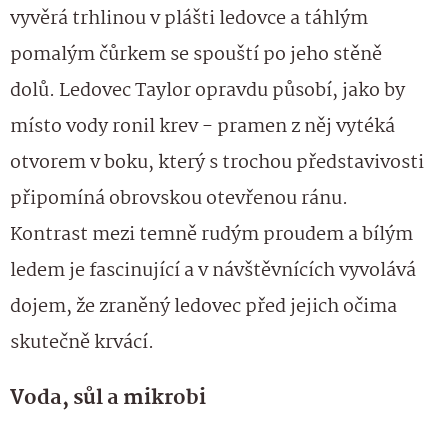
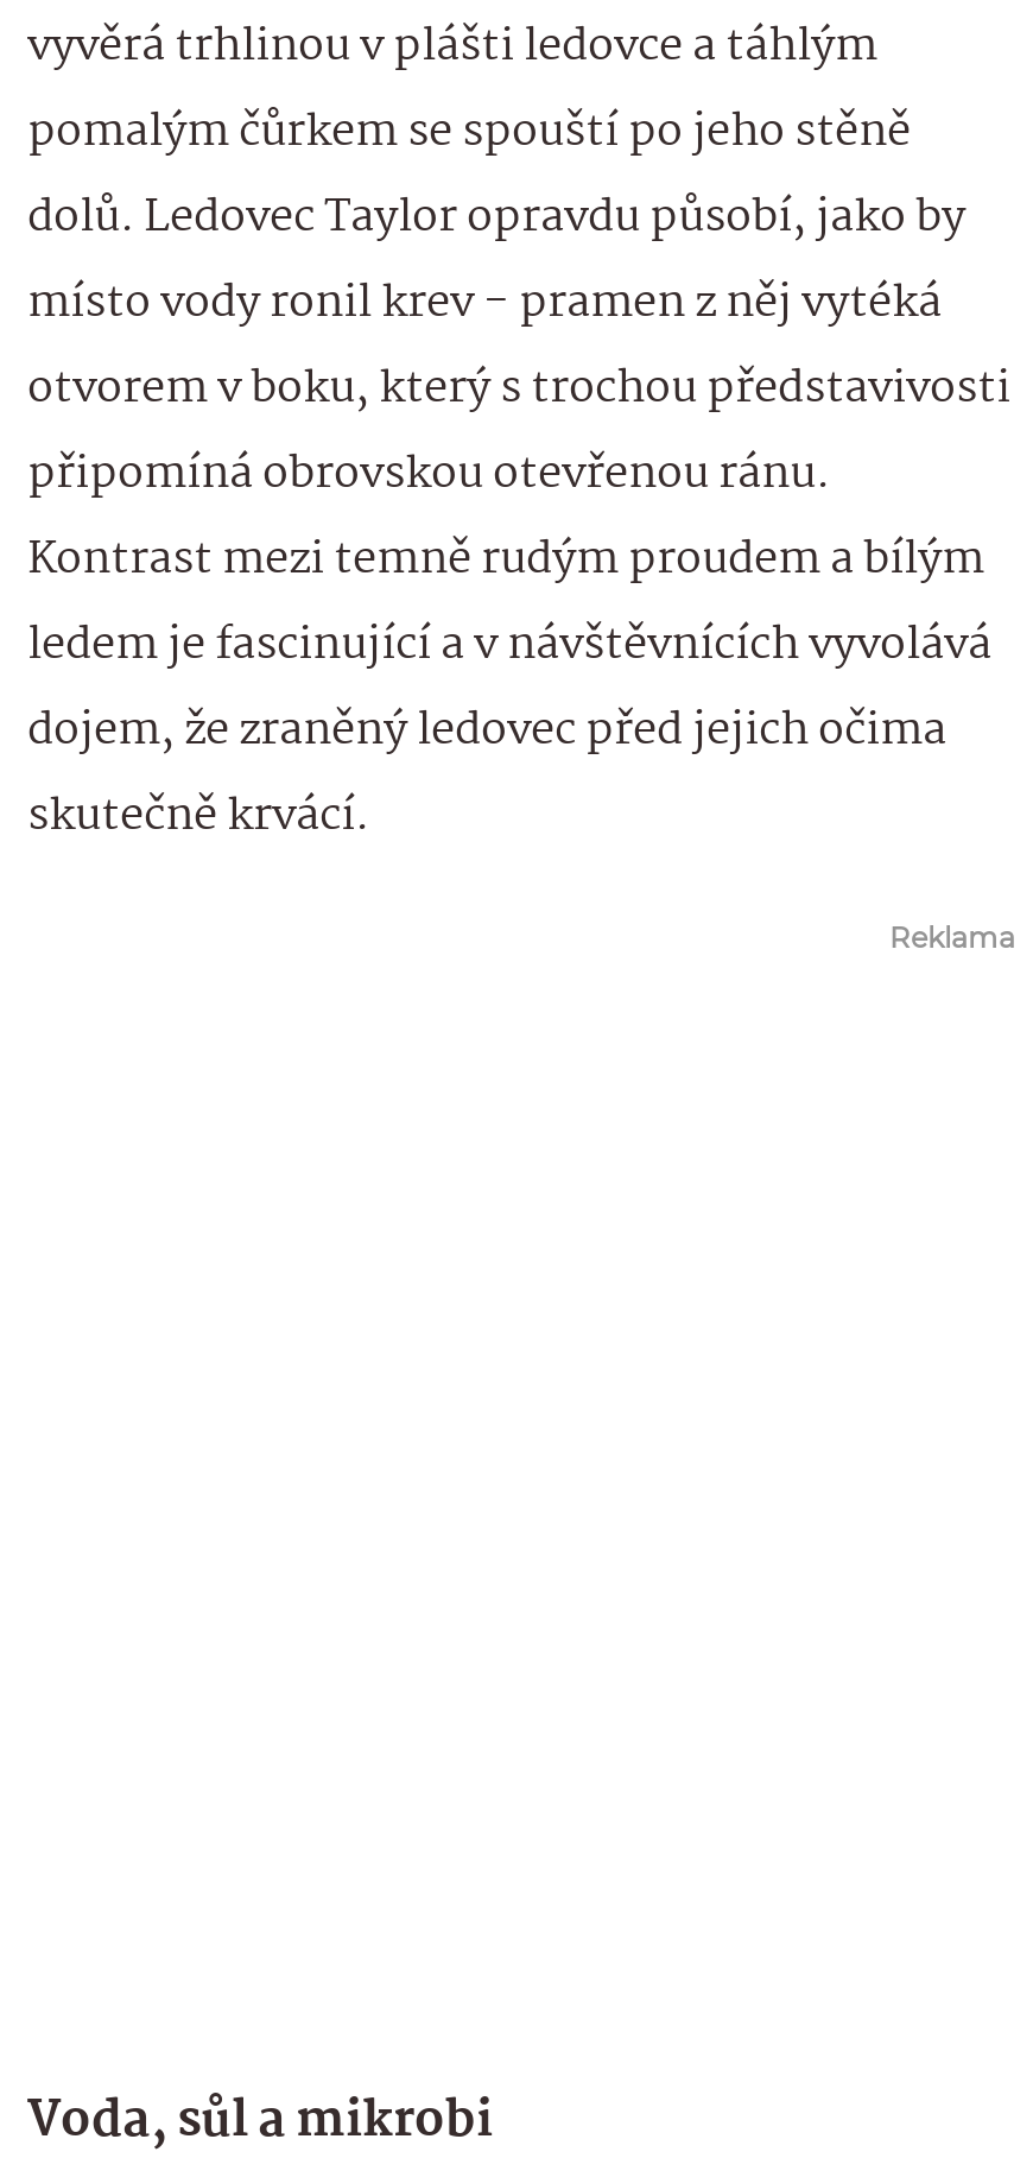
none -> [889,918,1015,953] Reklama

